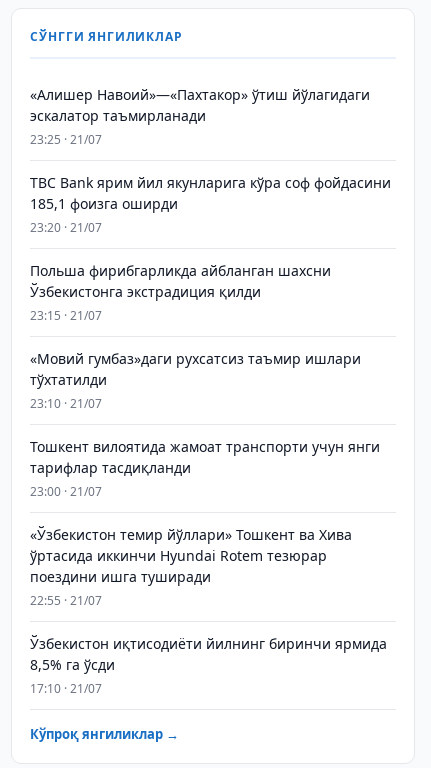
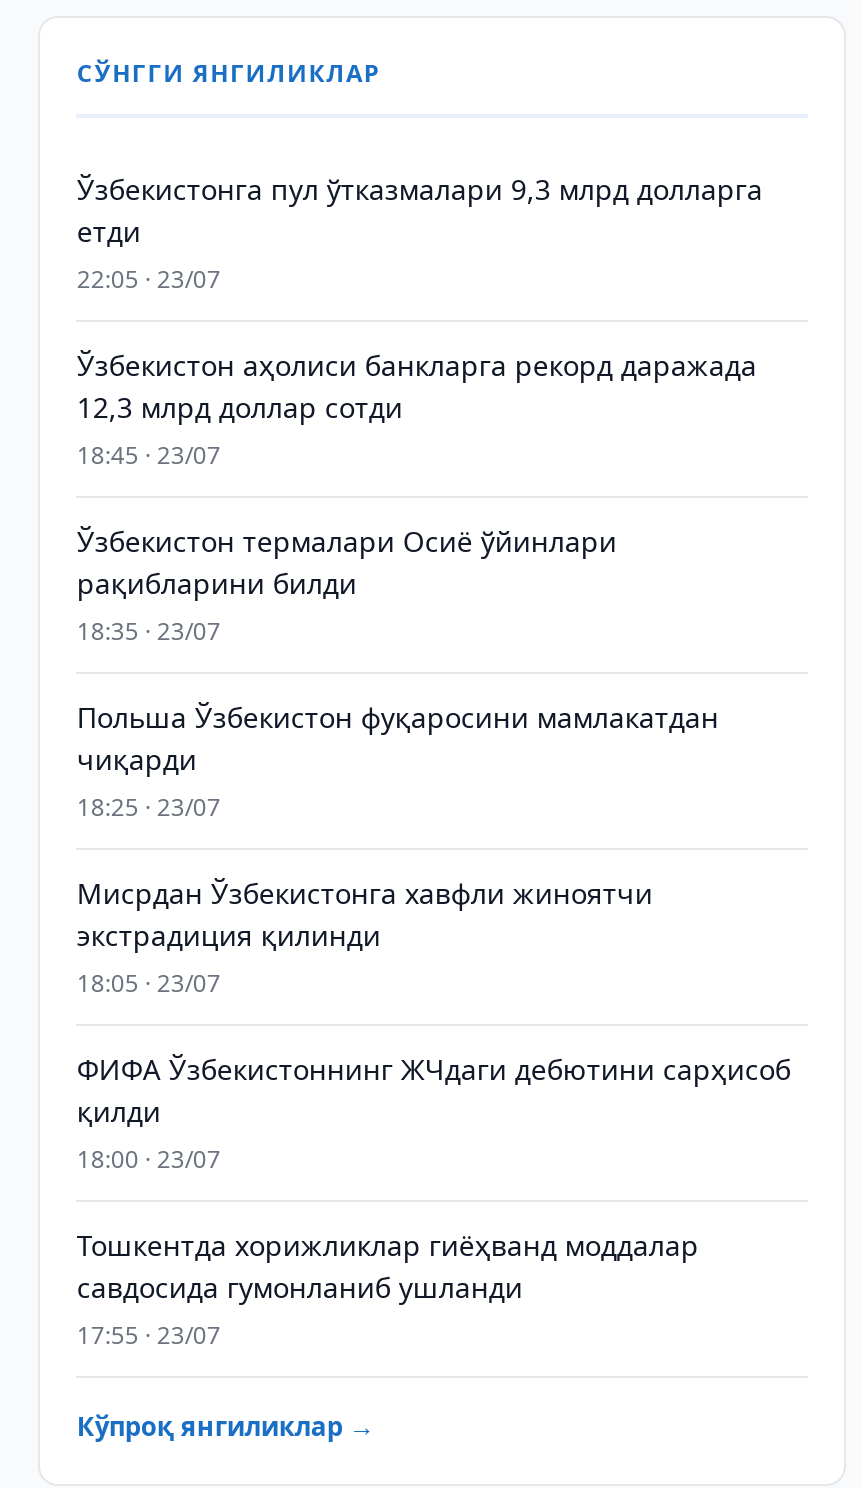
[30,85,370,148] «Алишер Навоий»—«Пахтакор» ўтиш йўлагидаги | эскалатор таъмирланади | 23:25 · 21/07 -> [77,170,763,296] Ўзбекистонга пул ўтказмалари 9,3 млрд долларга | етди | 22:05 · 23/07
[30,173,391,236] TBC Bank ярим йил якунларига кўра соф фойдасини | 185,1 фоизга оширди | 23:20 · 21/07 -> [77,346,757,472] Ўзбекистон аҳолиси банкларга рекорд даражада | 12,3 млрд доллар сотди | 18:45 · 23/07
[30,261,331,324] Польша фирибгарликда айбланган шахсни | Ўзбекистонга экстрадиция қилди | 23:15 · 21/07 -> [77,522,617,648] Ўзбекистон термалари Осиё ўйинлари | рақибларини билди | 18:35 · 23/07
[30,349,361,412] «Мовий гумбаз»даги рухсатсиз таъмир ишлари | тўхтатилди | 23:10 · 21/07 -> [77,698,719,824] Польша Ўзбекистон фуқаросини мамлакатдан | чиқарди | 18:25 · 23/07
[30,437,380,500] Тошкент вилоятида жамоат транспорти учун янги | тарифлар тасдиқланди | 23:00 · 21/07 -> [77,874,653,1000] Мисрдан Ўзбекистонга хавфли жиноятчи | экстрадиция қилинди | 18:05 · 23/07
[30,525,352,609] «Ўзбекистон темир йўллари» Тошкент ва Хива | ўртасида иккинчи Hyundai Rotem тезюрар | поездини ишга туширади | 22:55 · 21/07 -> [77,1050,791,1176] ФИФА Ўзбекистоннинг ЖЧдаги дебютини сарҳисоб | қилди | 18:00 · 23/07
[30,634,387,697] Ўзбекистон иқтисодиёти йилнинг биринчи ярмида | 8,5% га ўсди | 17:10 · 21/07 -> [77,1226,699,1352] Тошкентда хорижликлар гиёҳванд моддалар | савдосида гумонланиб ушланди | 17:55 · 23/07

